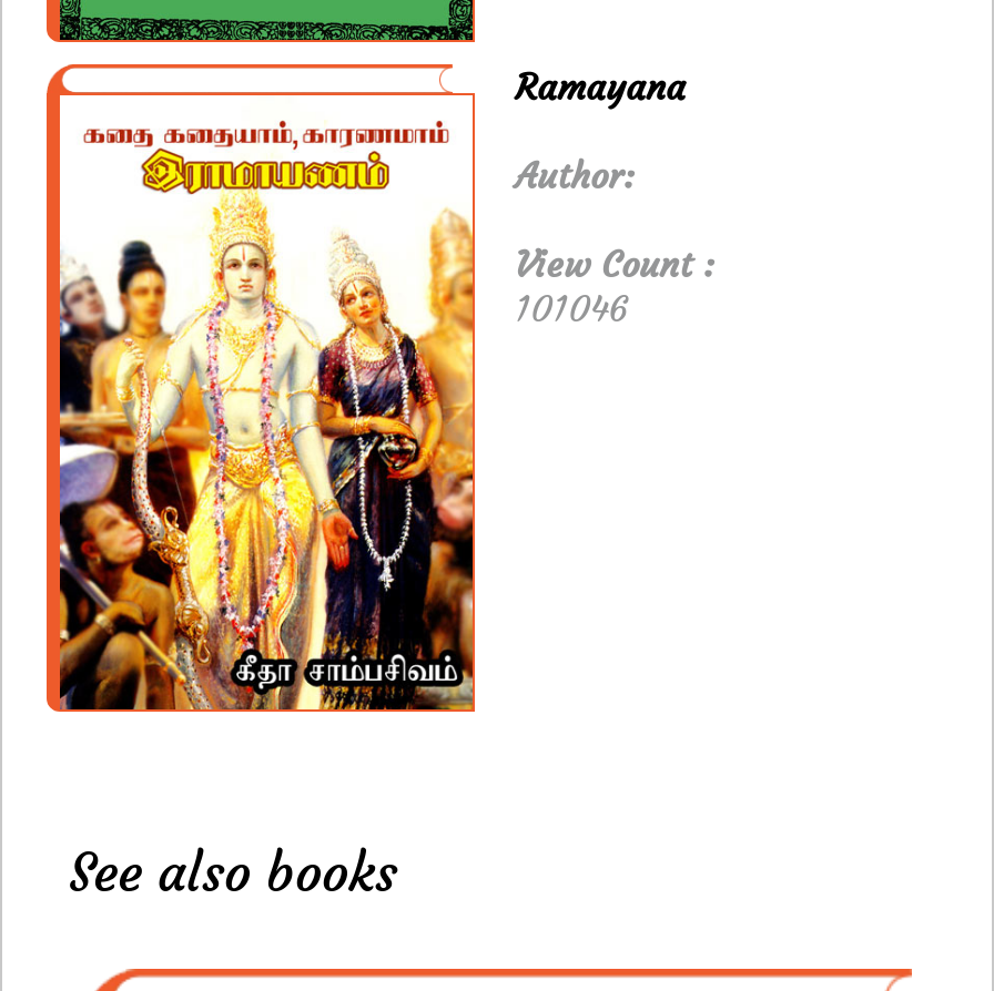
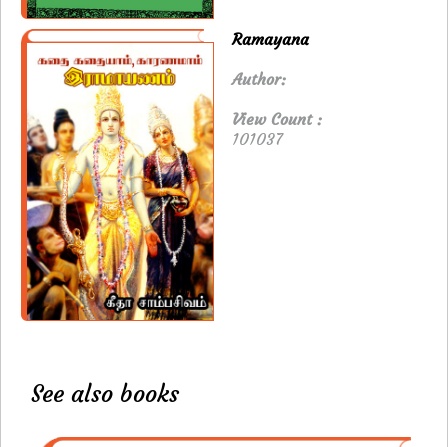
[515,287,628,331] 101046 -> [232,129,283,149] 101037

